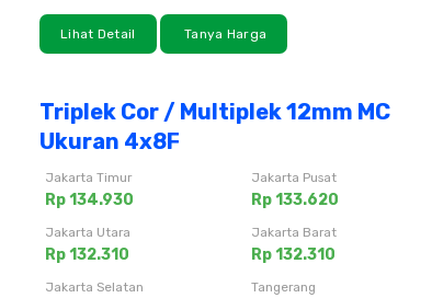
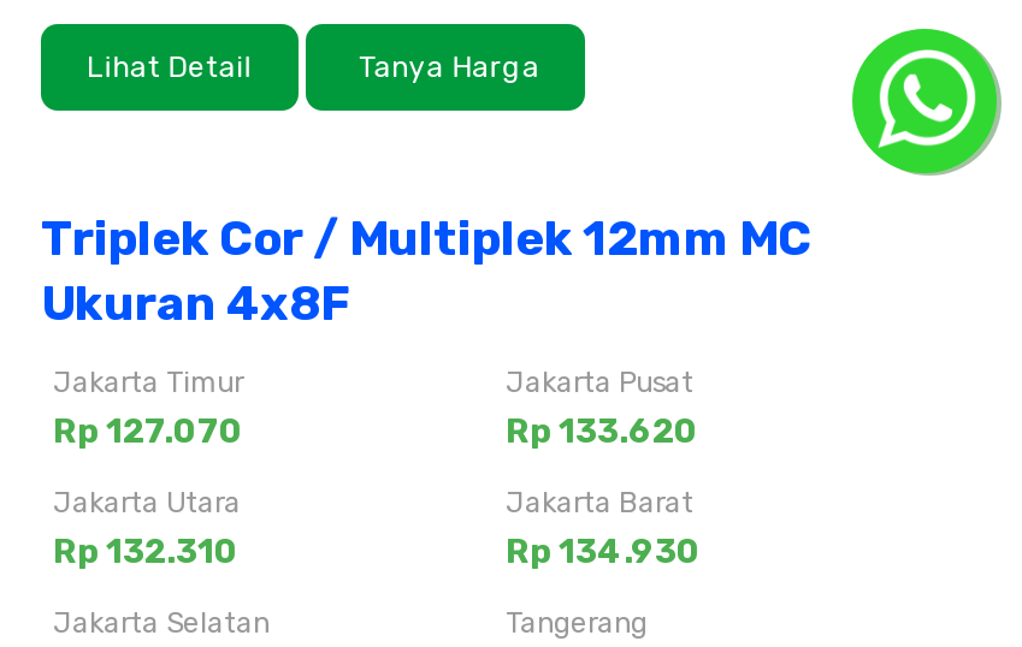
none -> [850,26,1002,178] [image]
[45,190,134,209] Rp 134.930 -> [53,411,243,452] Rp 127.070
[251,245,336,264] Rp 132.310 -> [506,531,701,572] Rp 134.930

